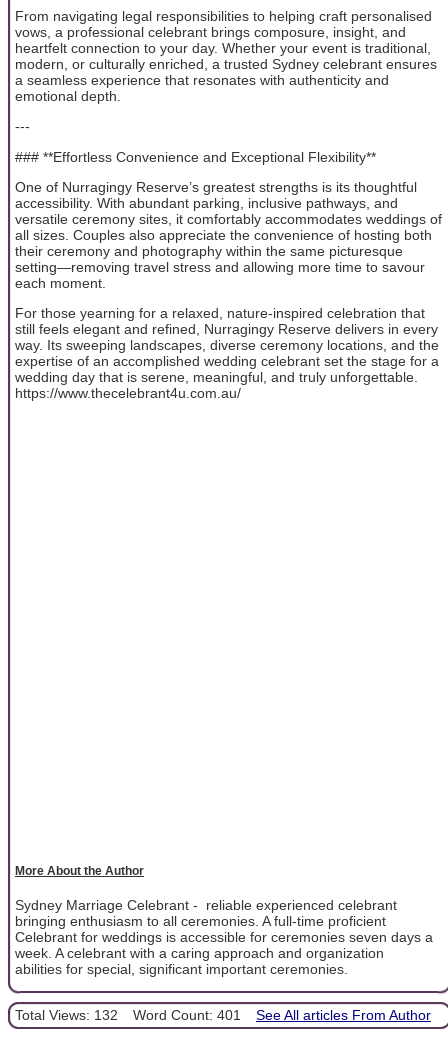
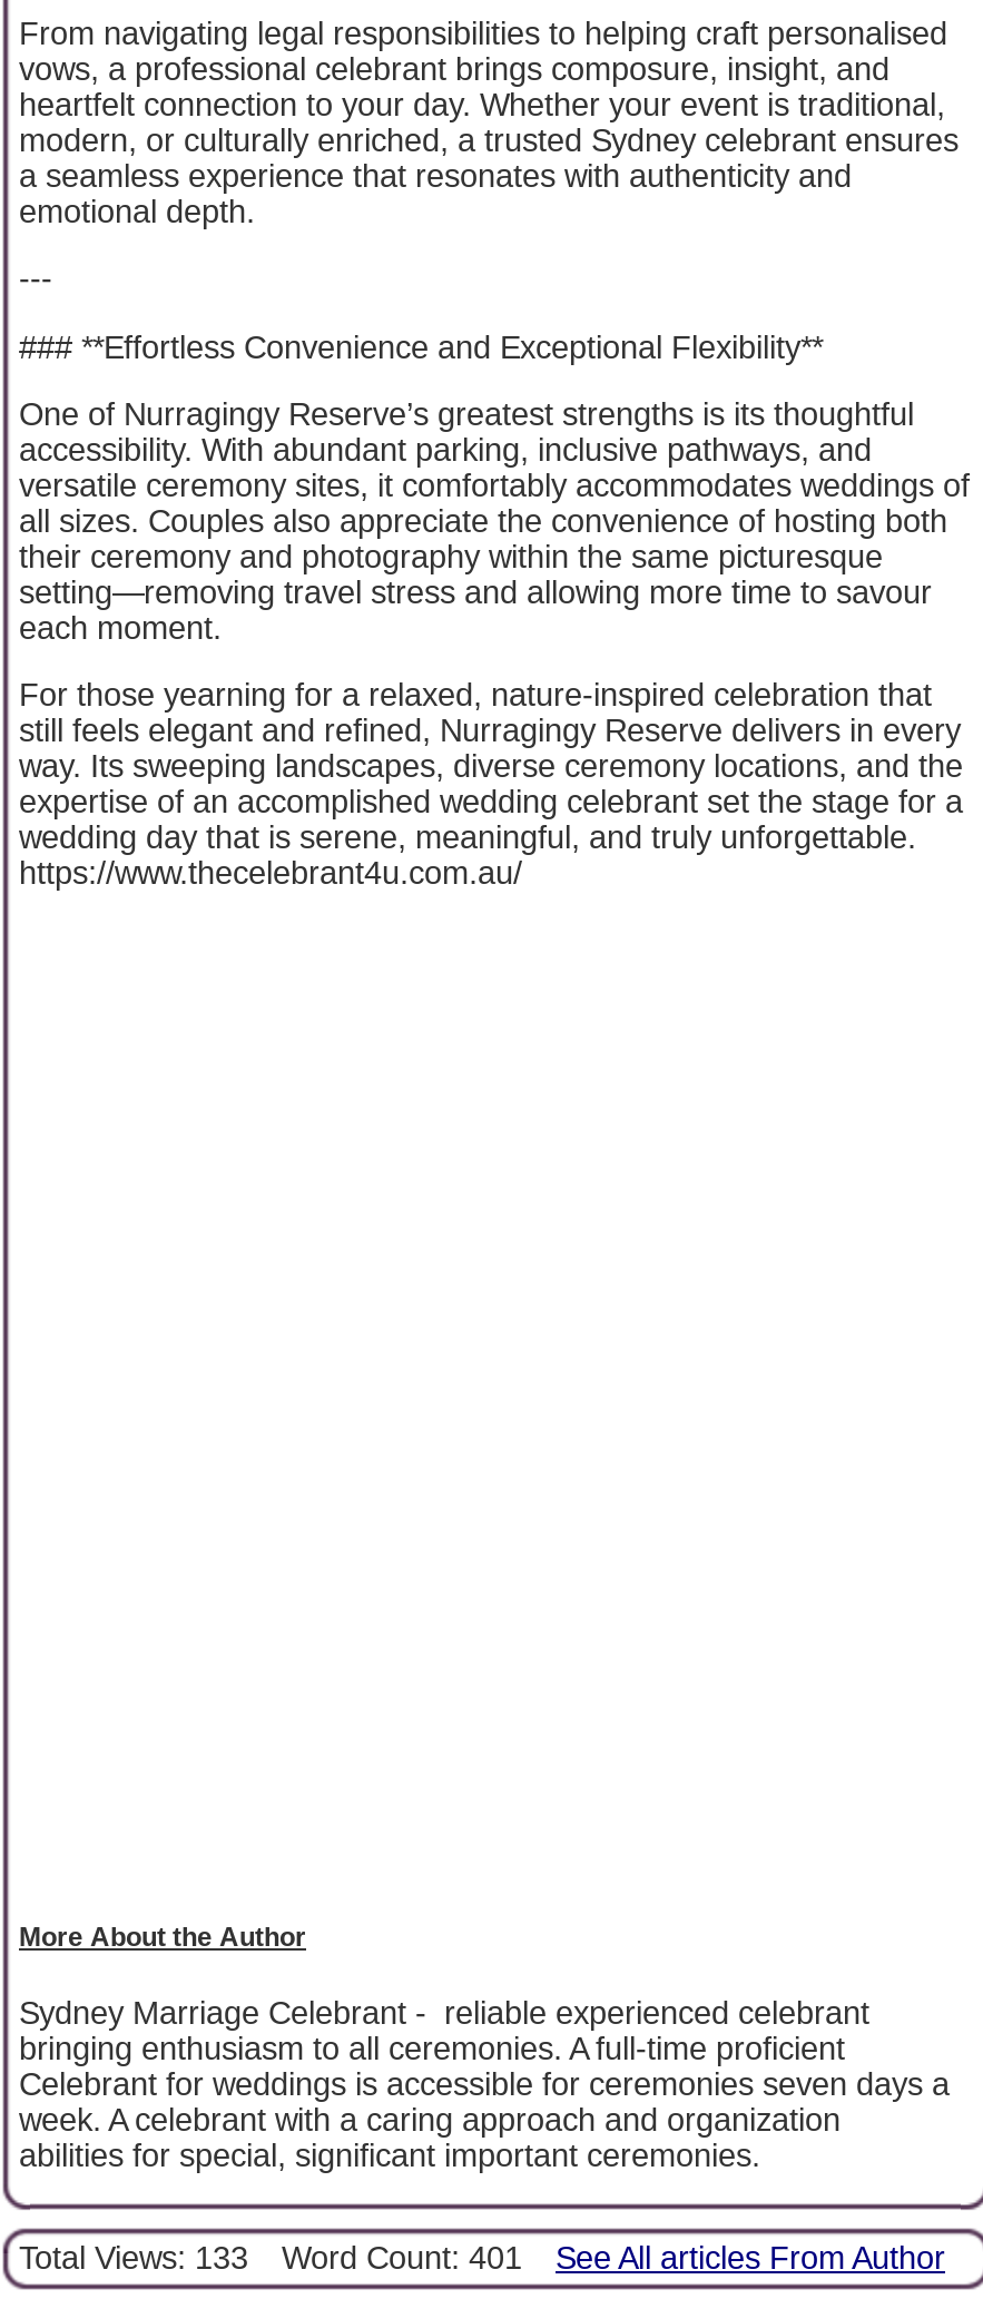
[15,1007,431,1023] Total Views: 132 Word Count: 401 See All articles From Author -> [19,2239,945,2275] Total Views: 133 Word Count: 401 See All articles From Author

